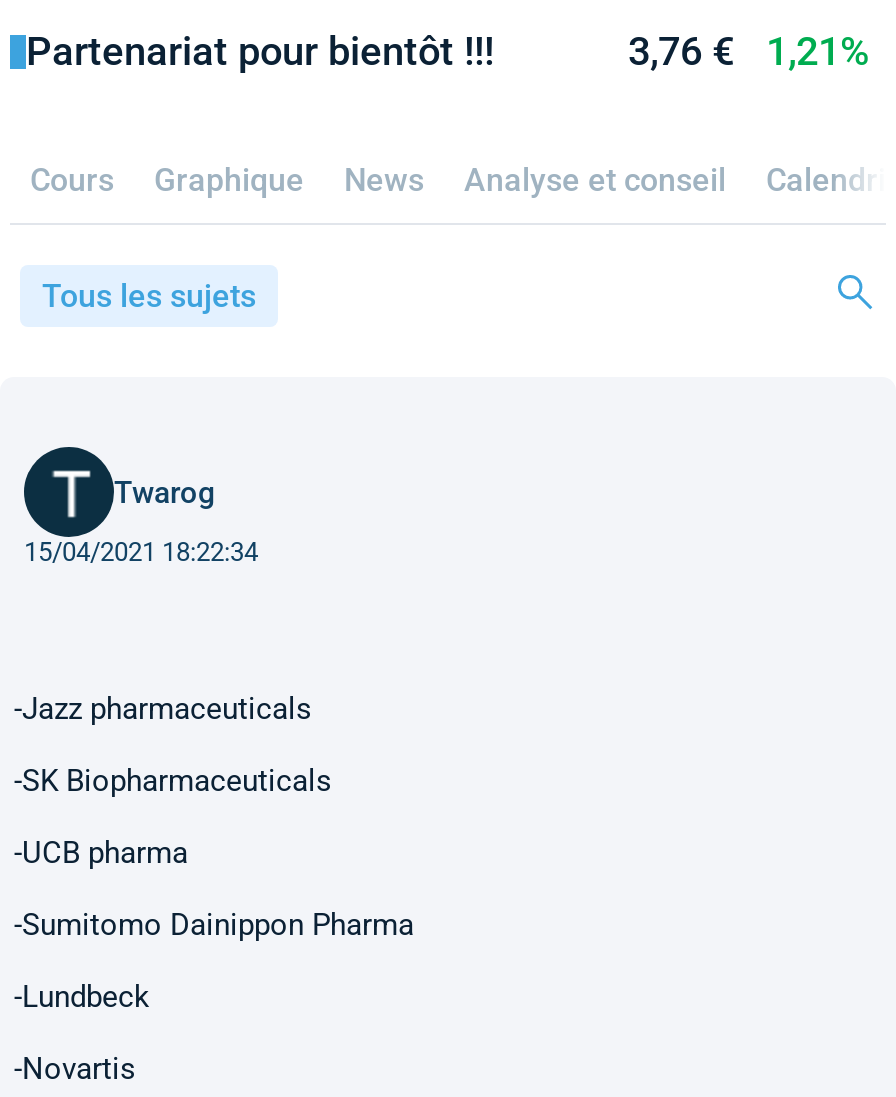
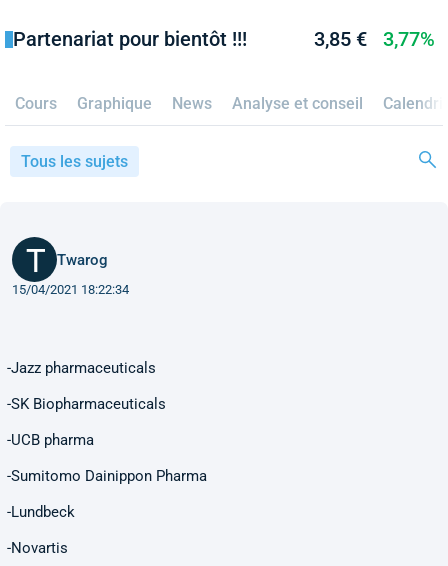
[628,27,734,75] 3,76 € -> [314,27,367,51] 3,85 €
[766,27,870,75] 1,21% -> [383,27,435,51] 3,77%

